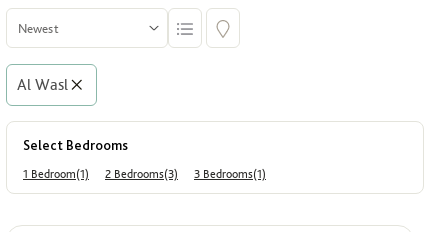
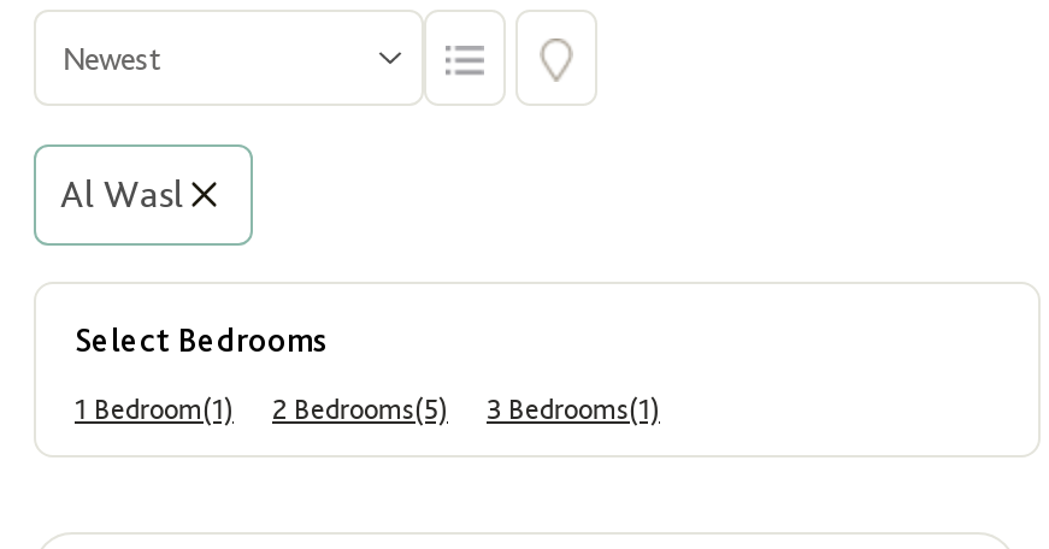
[23,167,266,181] 1 Bedroom(1) 2 Bedrooms(3) 3 Bedrooms(1) -> [75,392,660,426] 1 Bedroom(1) 2 Bedrooms(5) 3 Bedrooms(1)

